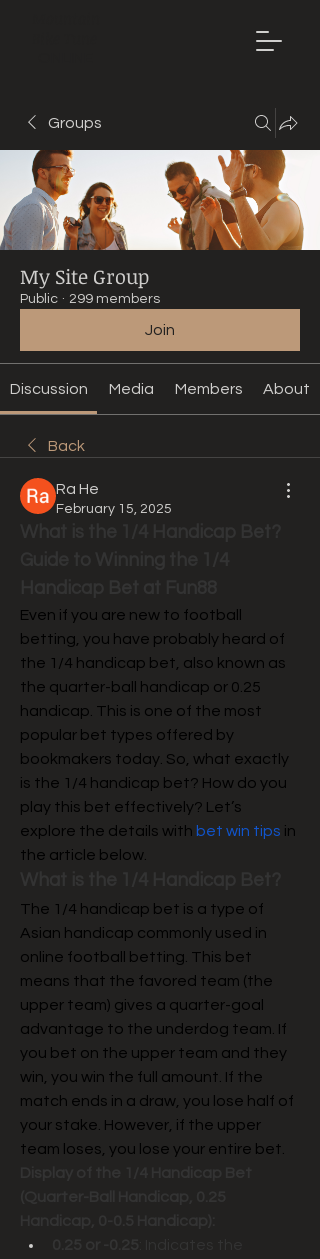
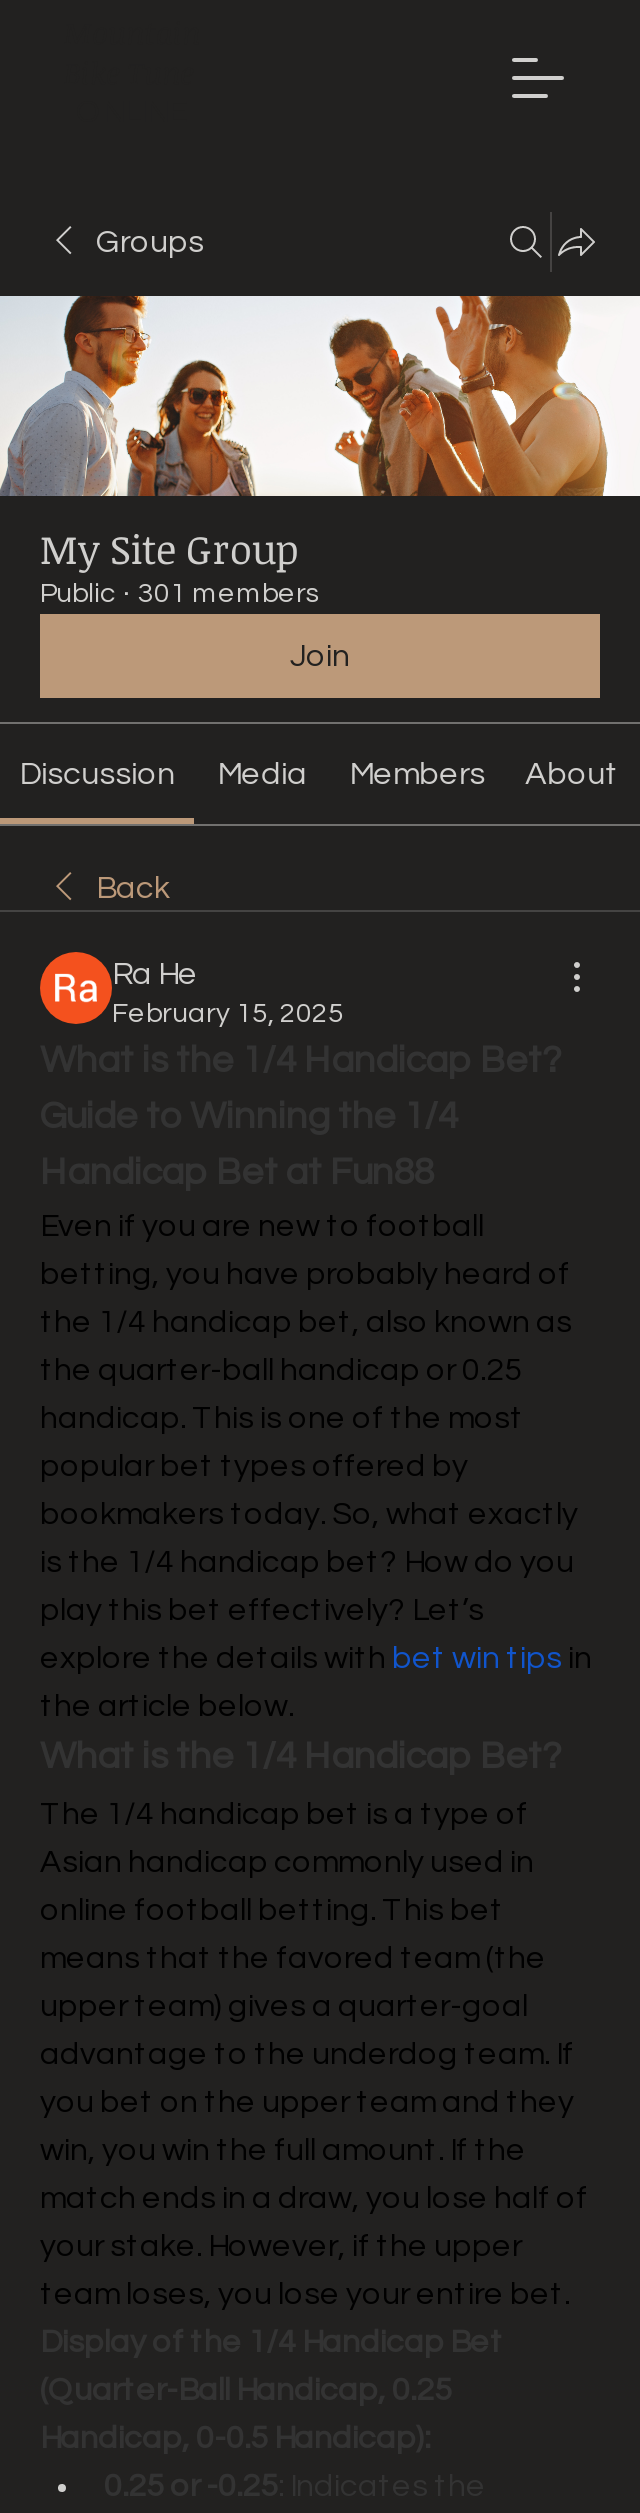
[20,292,160,306] Public · 299 members -> [40,580,320,608] Public · 301 members

